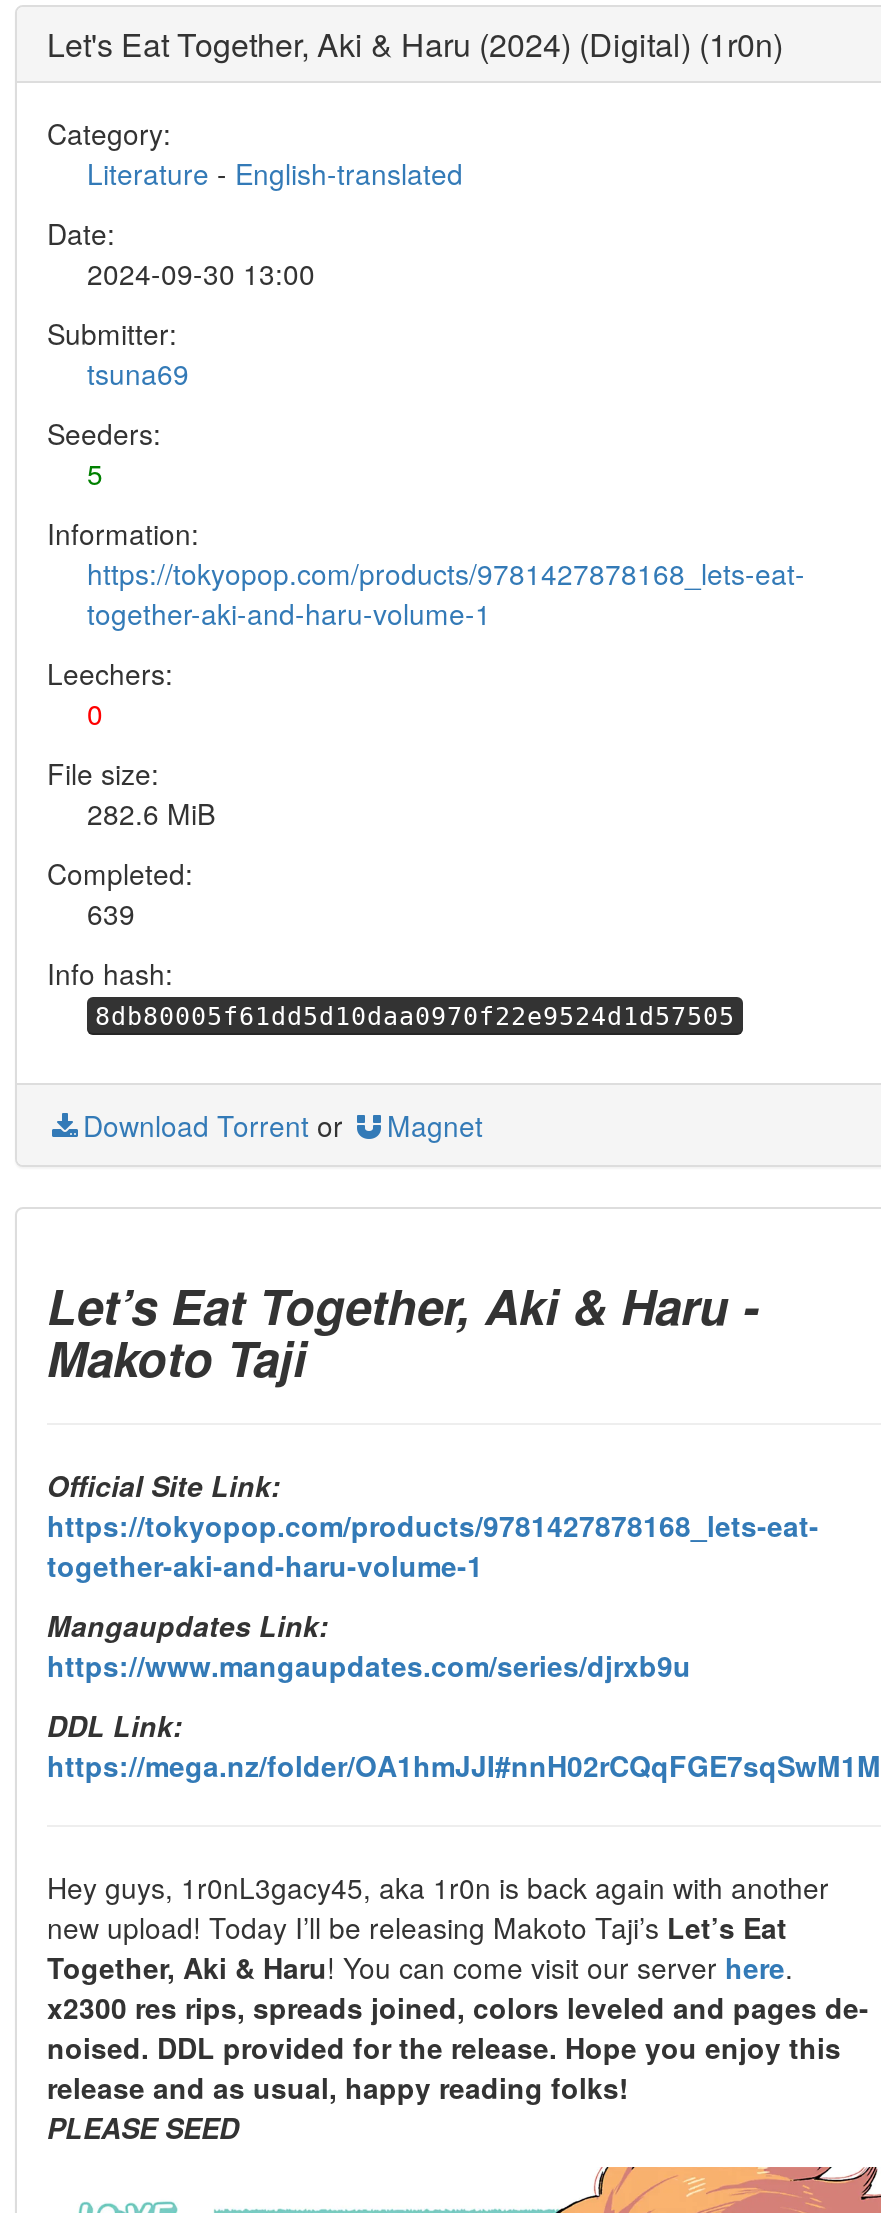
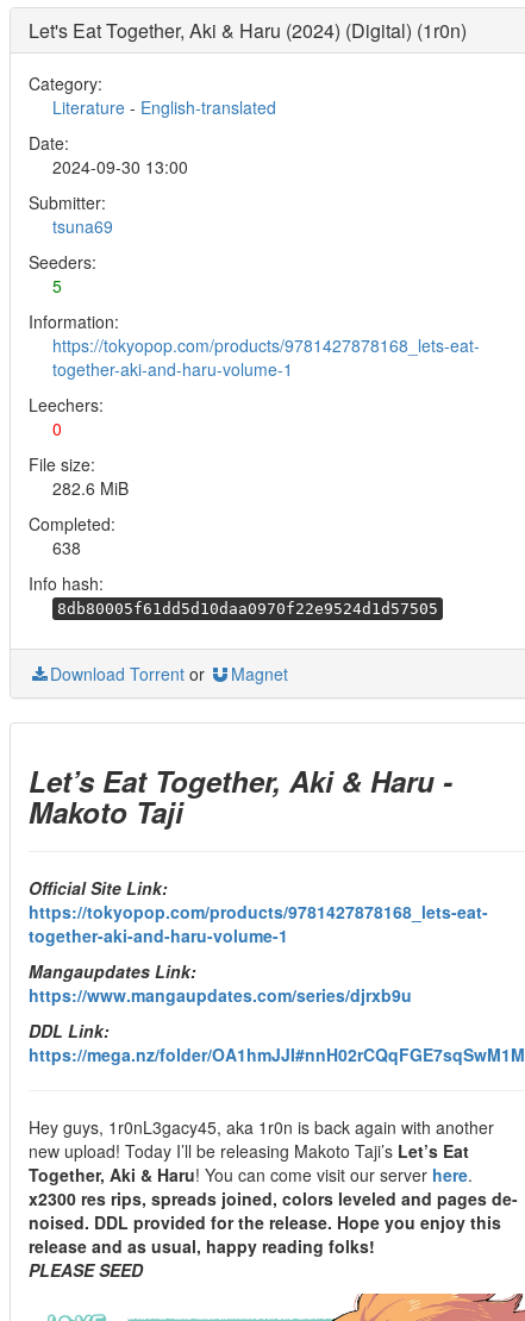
[87,893,135,933] 639 -> [52,536,81,559] 638

